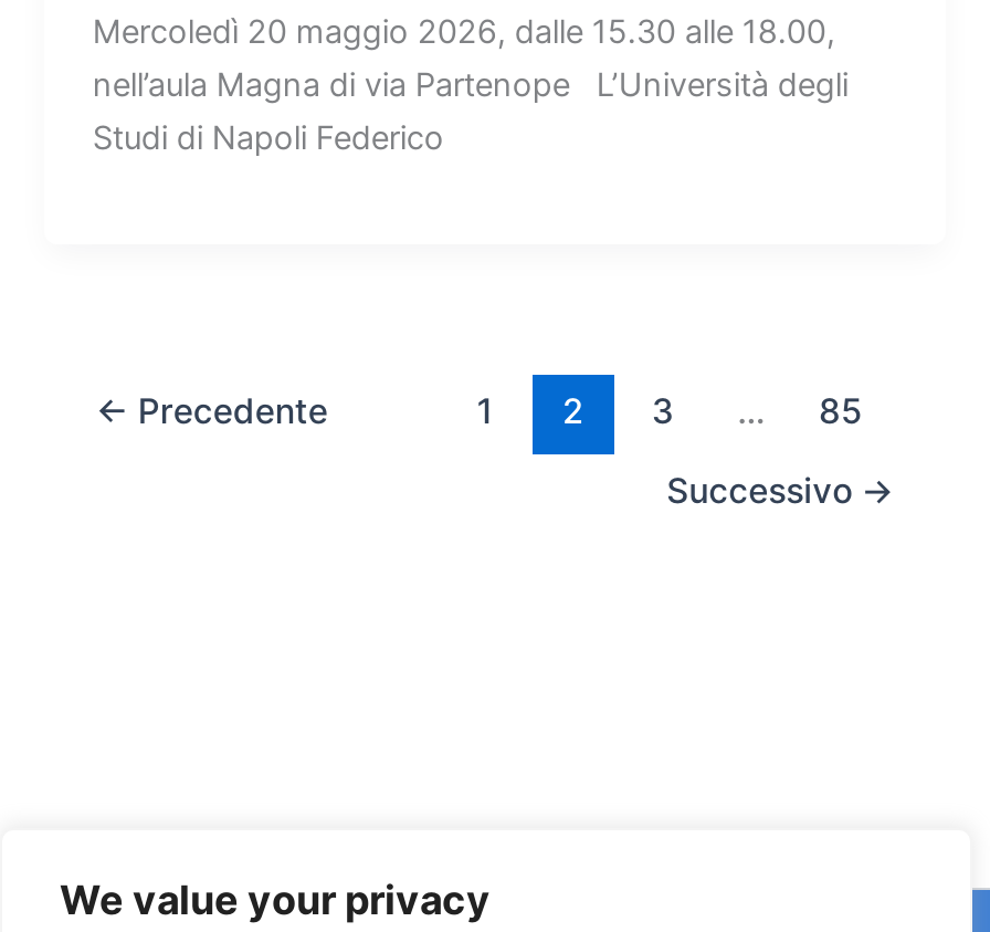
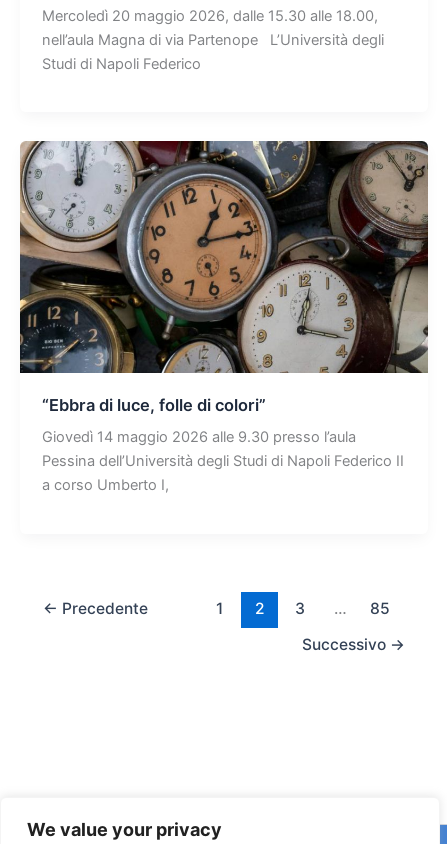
none -> [19,140,429,494] [image] | “Ebbra di luce, folle di colori” | Giovedì 14 maggio 2026 alle 9.30 presso l’aula | Pessina dell’Università degli Studi di Napoli Federico II | a corso Umberto I,

